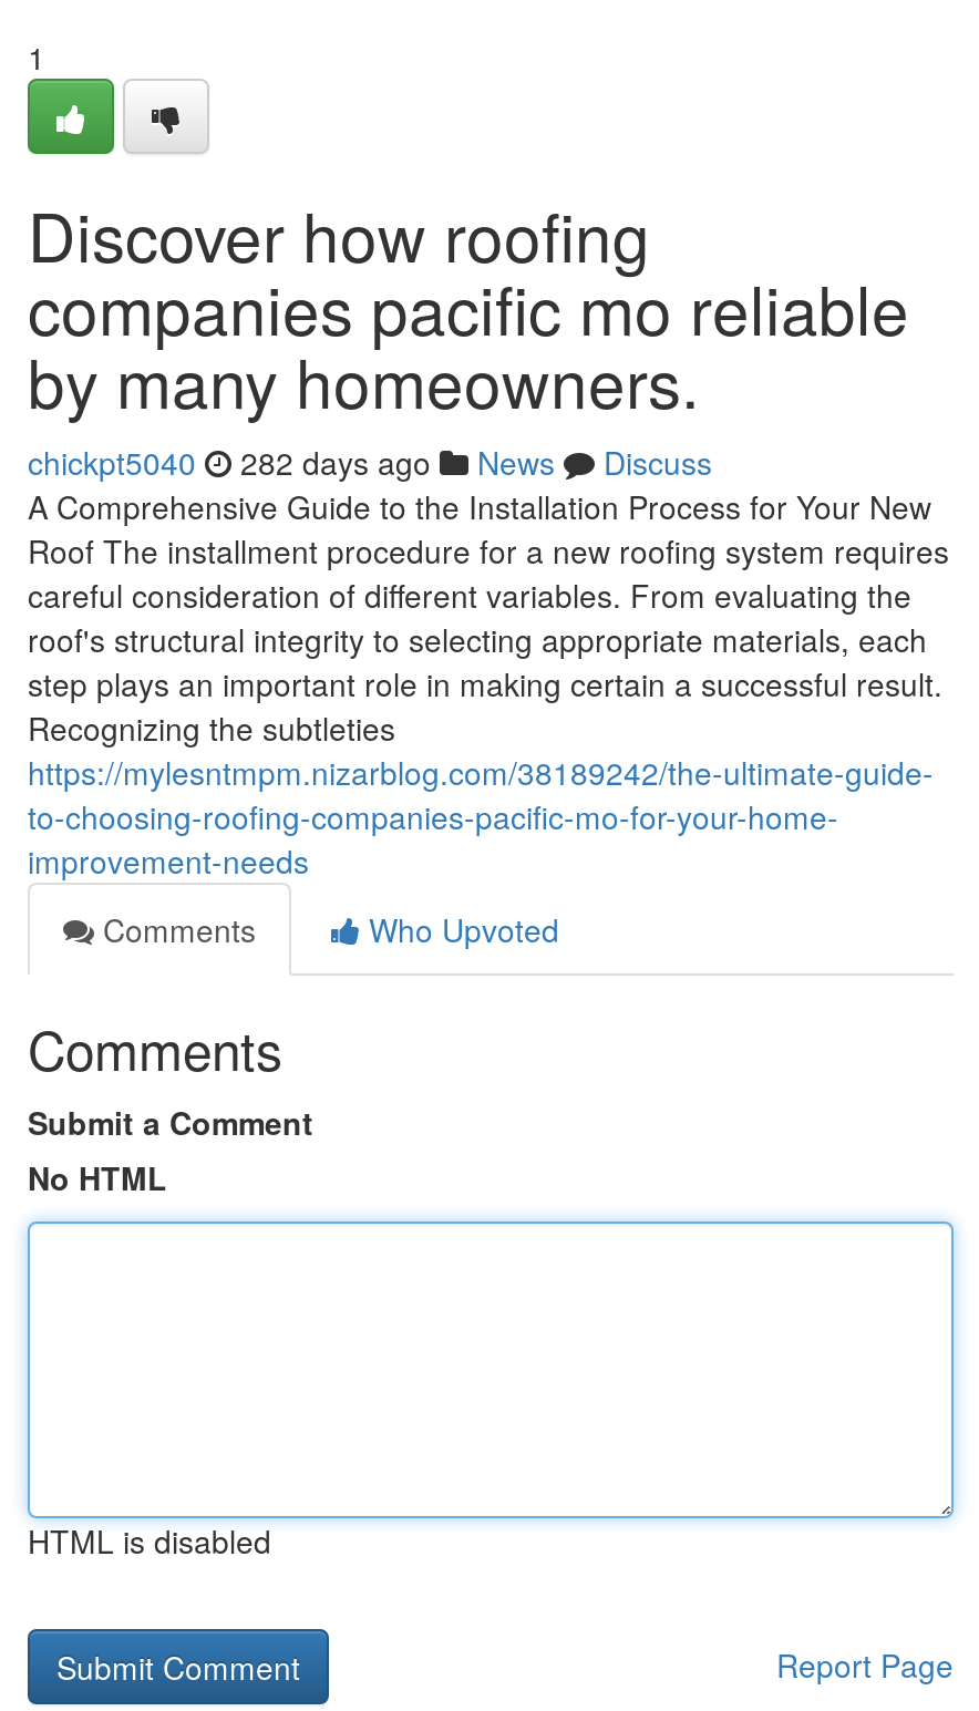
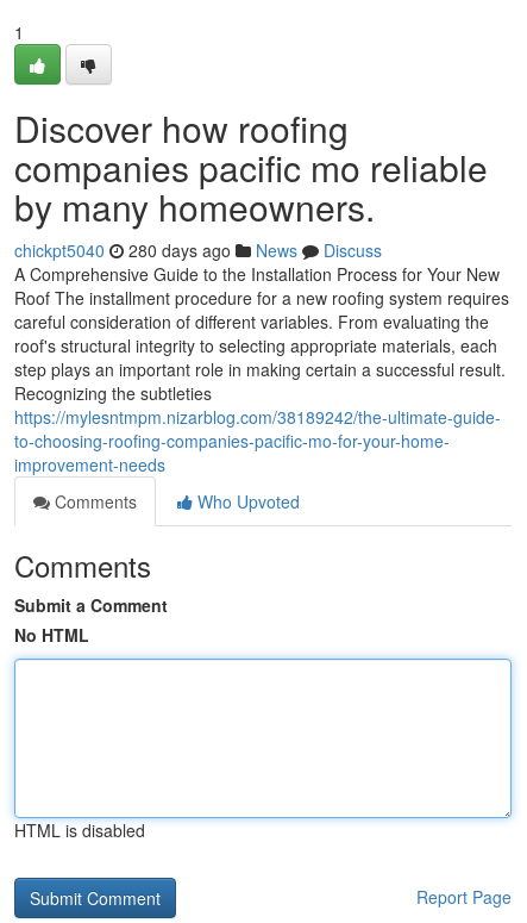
[28,440,712,484] chickpt5040 282 days ago News Discuss -> [14,238,382,262] chickpt5040 280 days ago News Discuss

